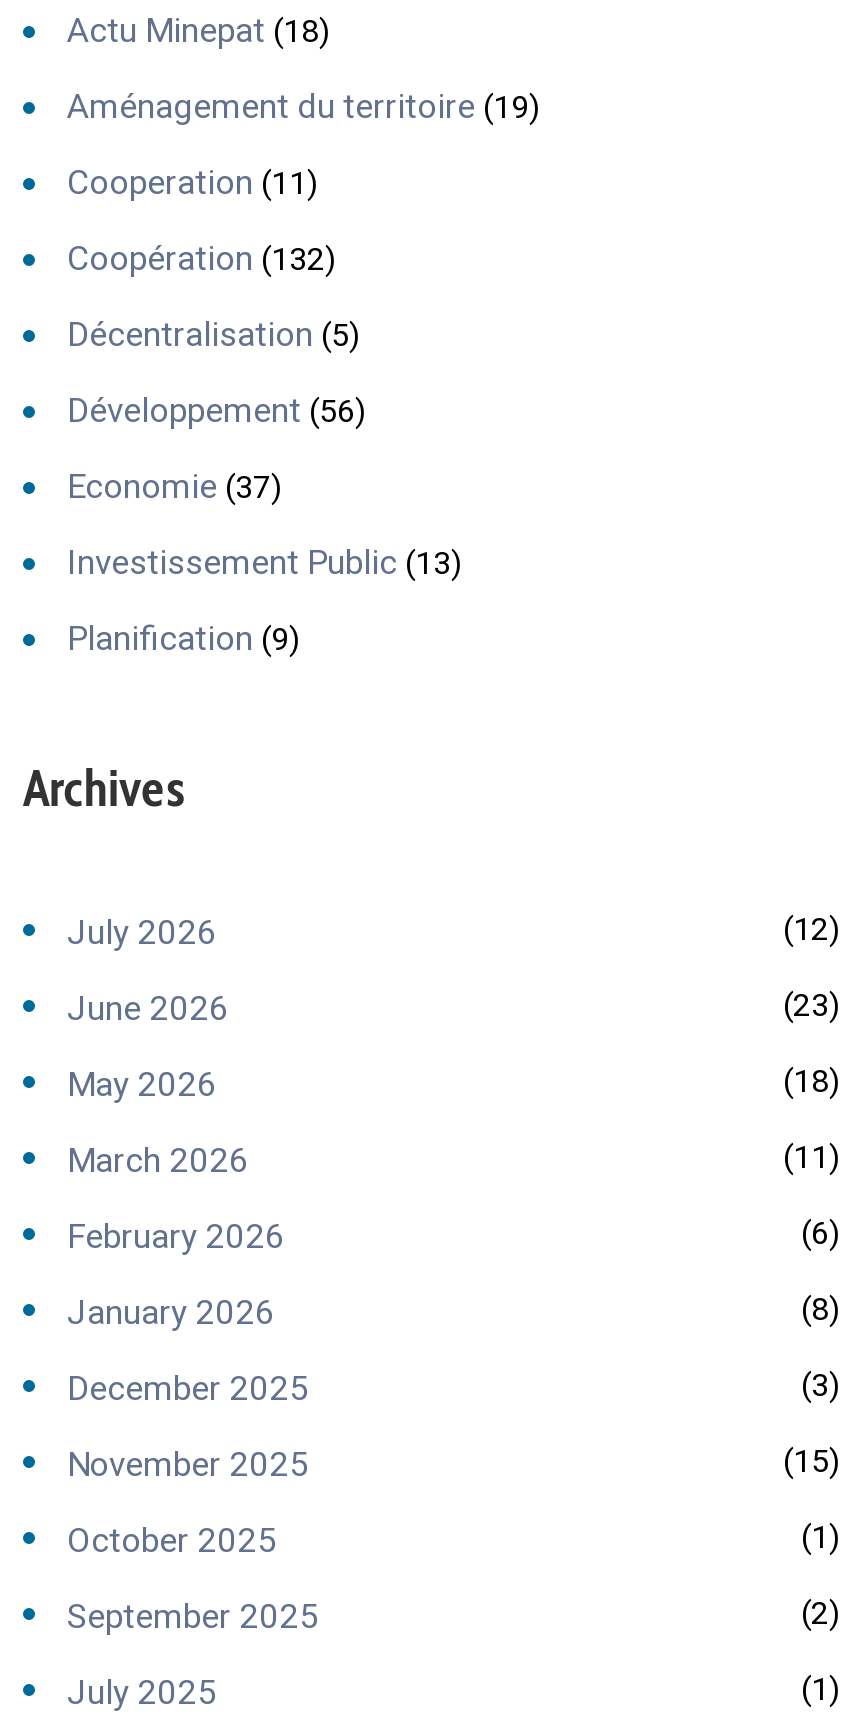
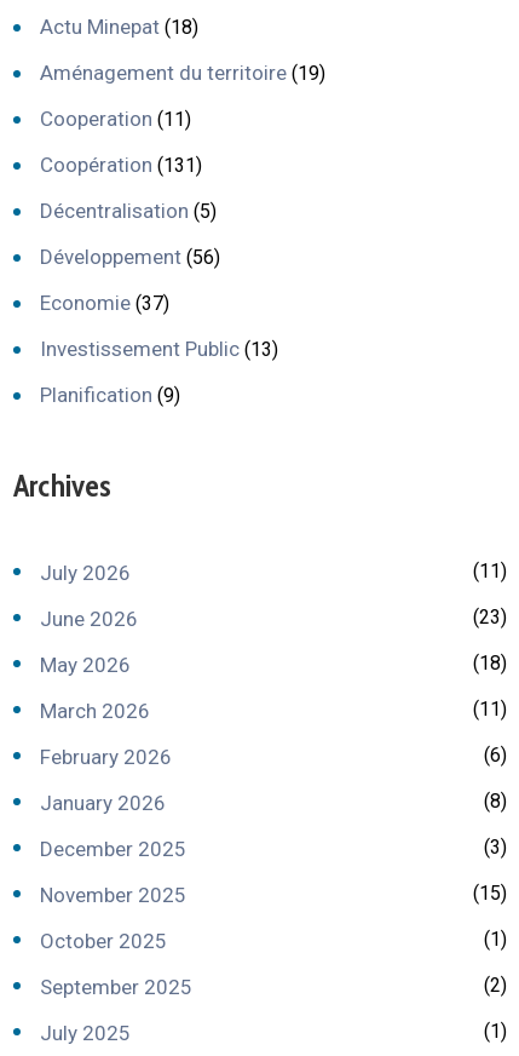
[67,237,335,277] Coopération (132) -> [40,152,202,176] Coopération (131)
[775,909,839,947] (12) -> [468,559,507,582] (11)

